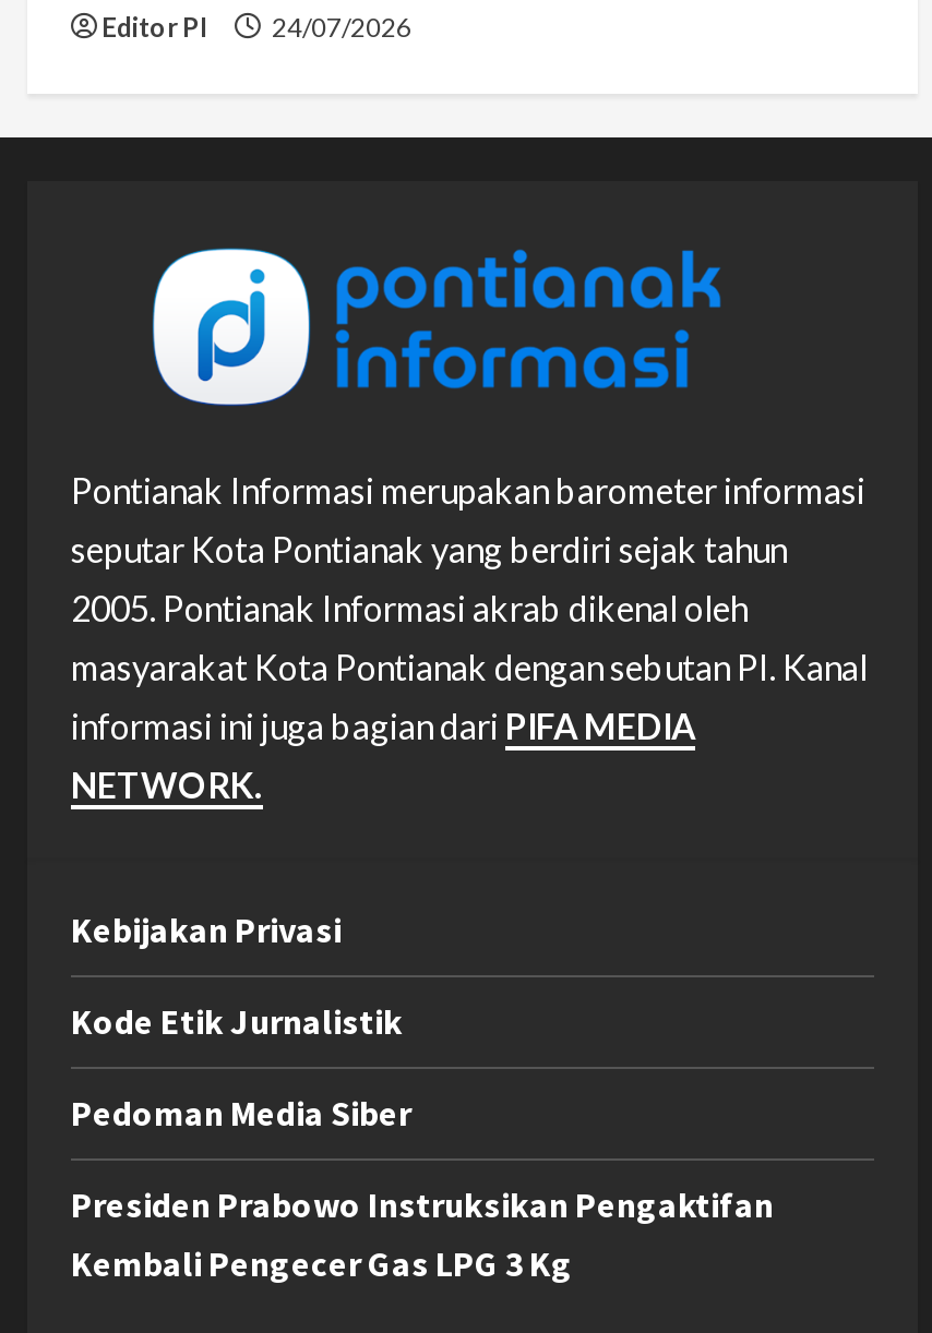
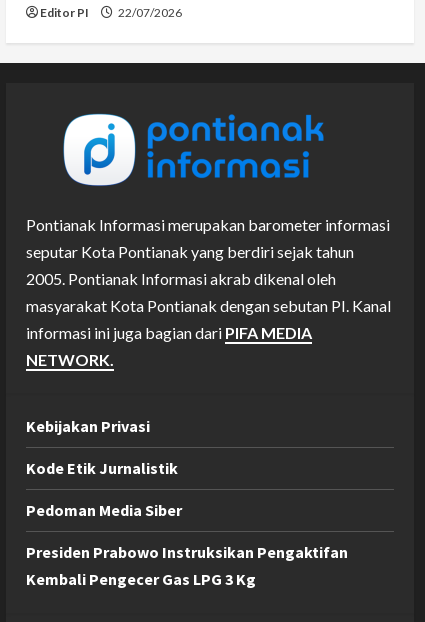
[101,11,411,43] Editor PI 24/07/2026 -> [40,5,182,20] Editor PI 22/07/2026

